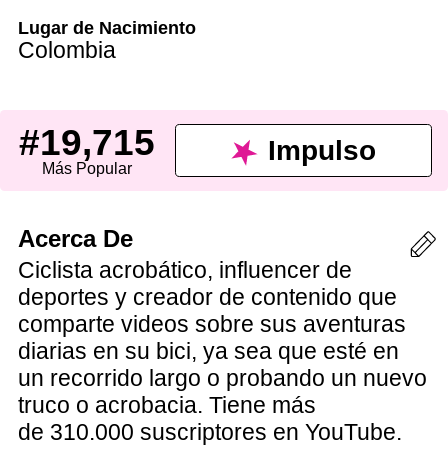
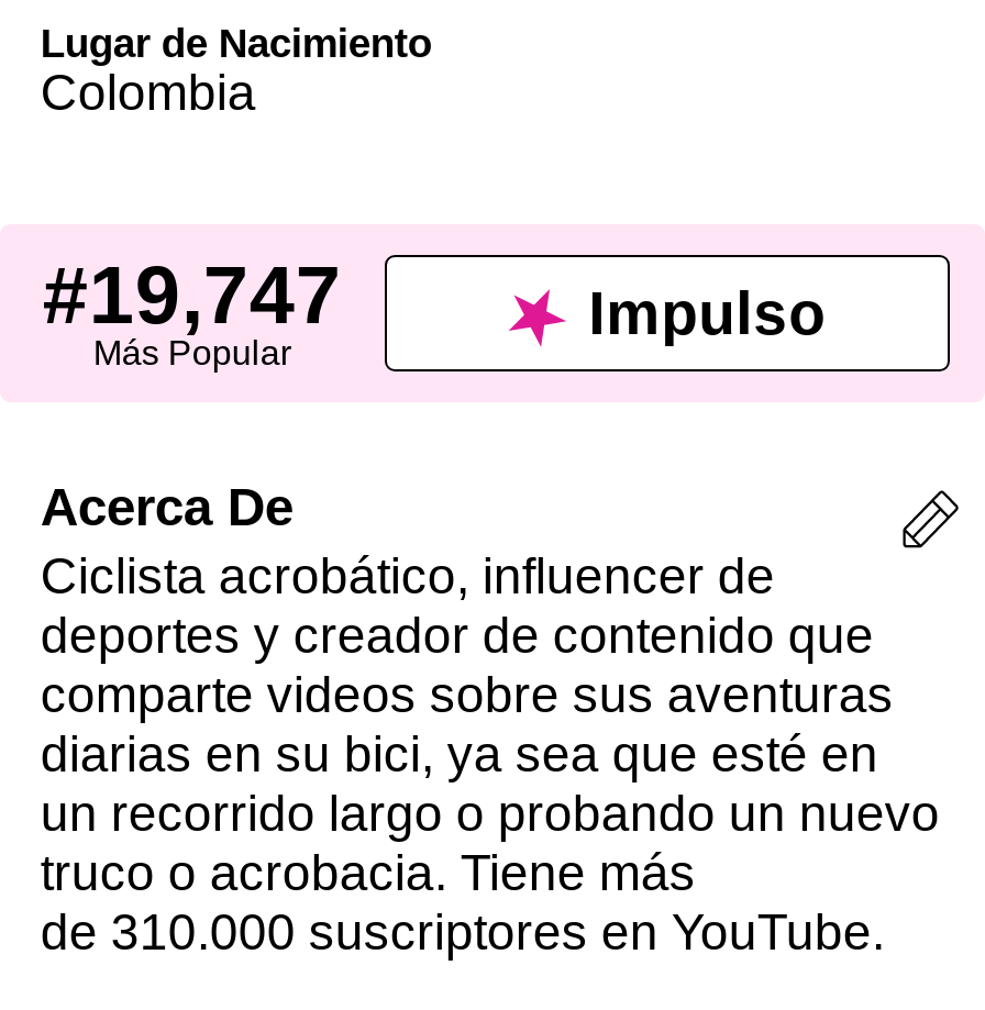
[19,122,155,163] #19,715 -> [42,250,341,340] #19,747

